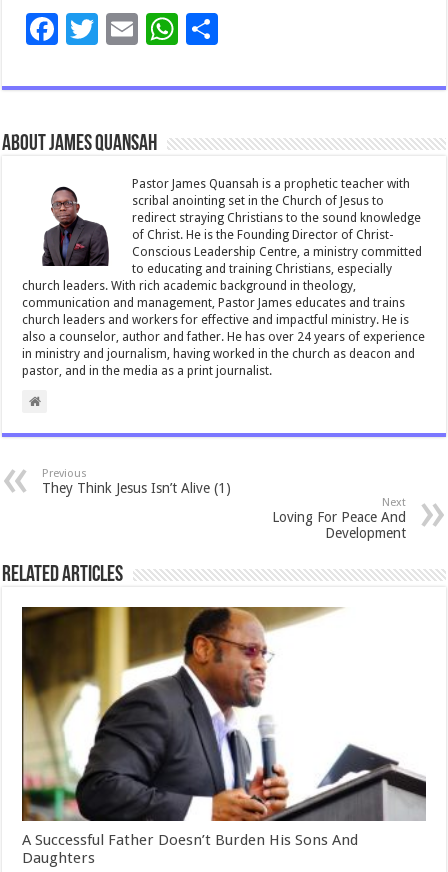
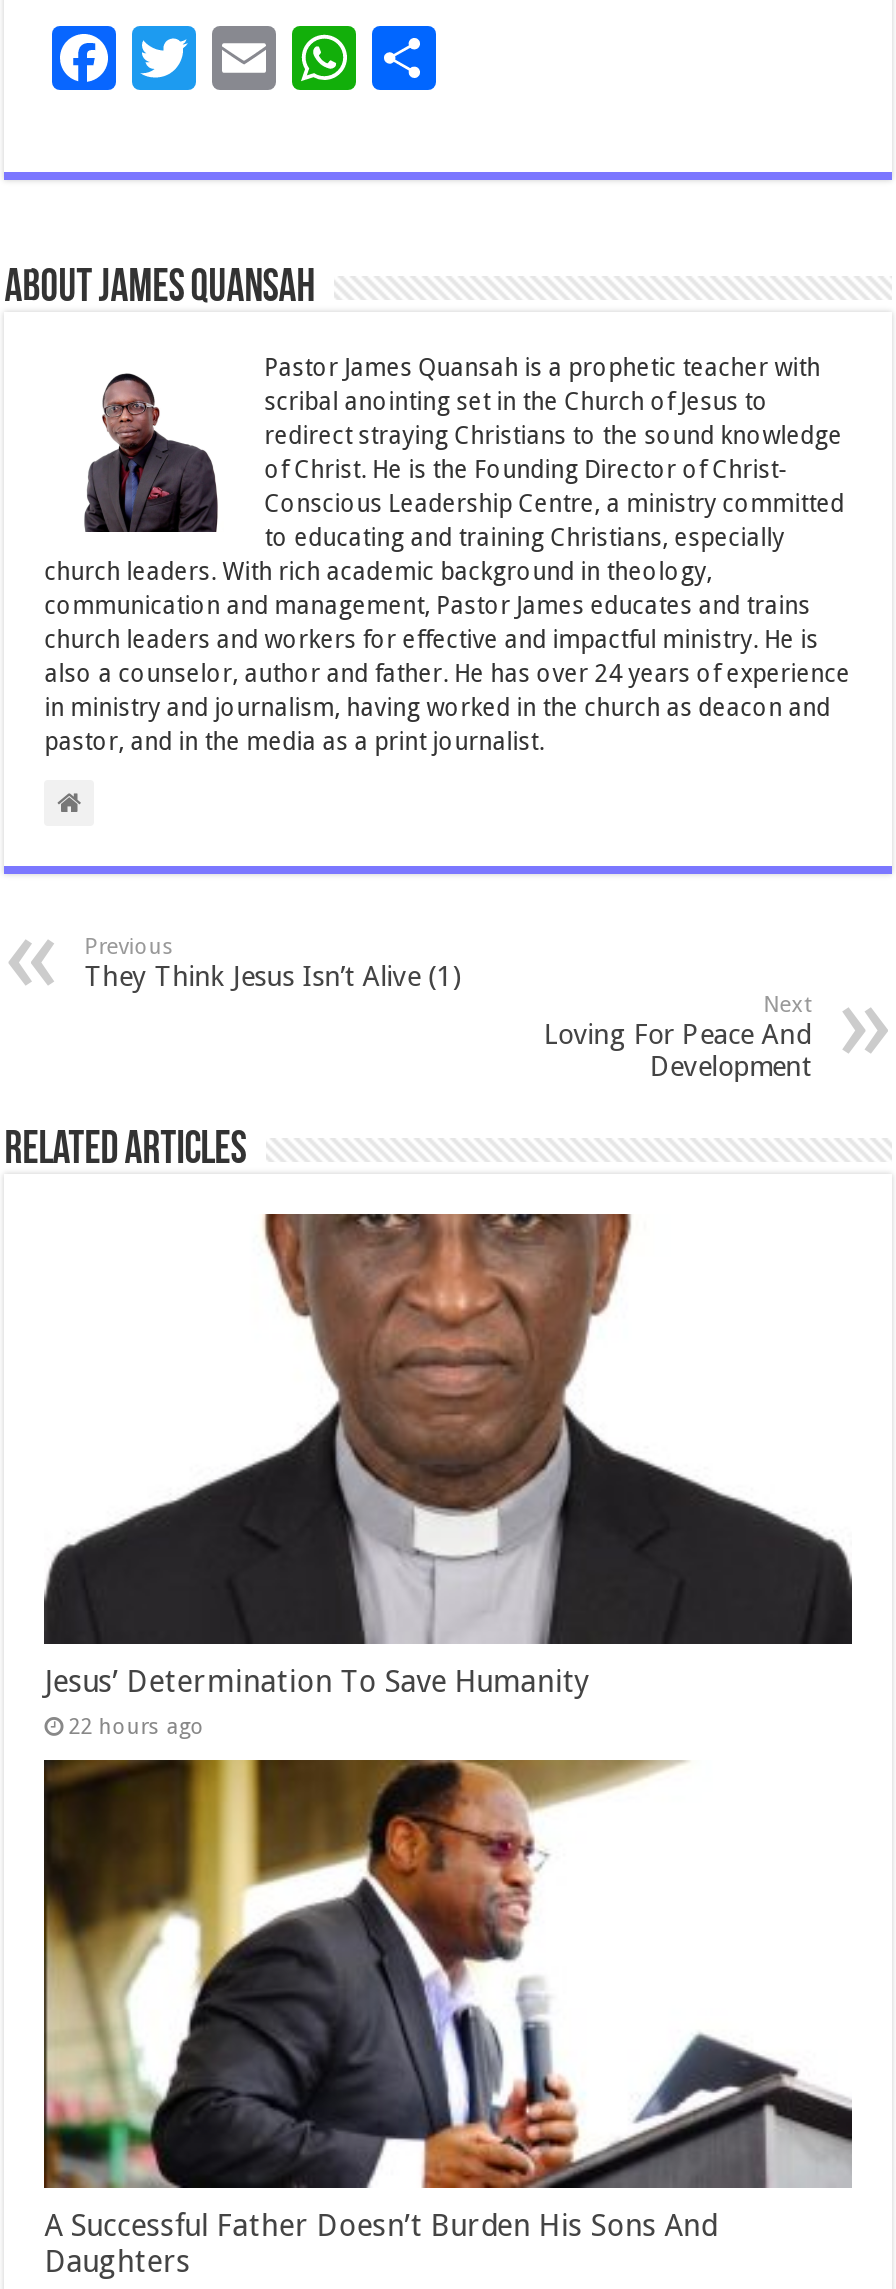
none -> [42,1212,852,1739] [image] | Jesus’ Determination To Save Humanity | 22 hours ago

